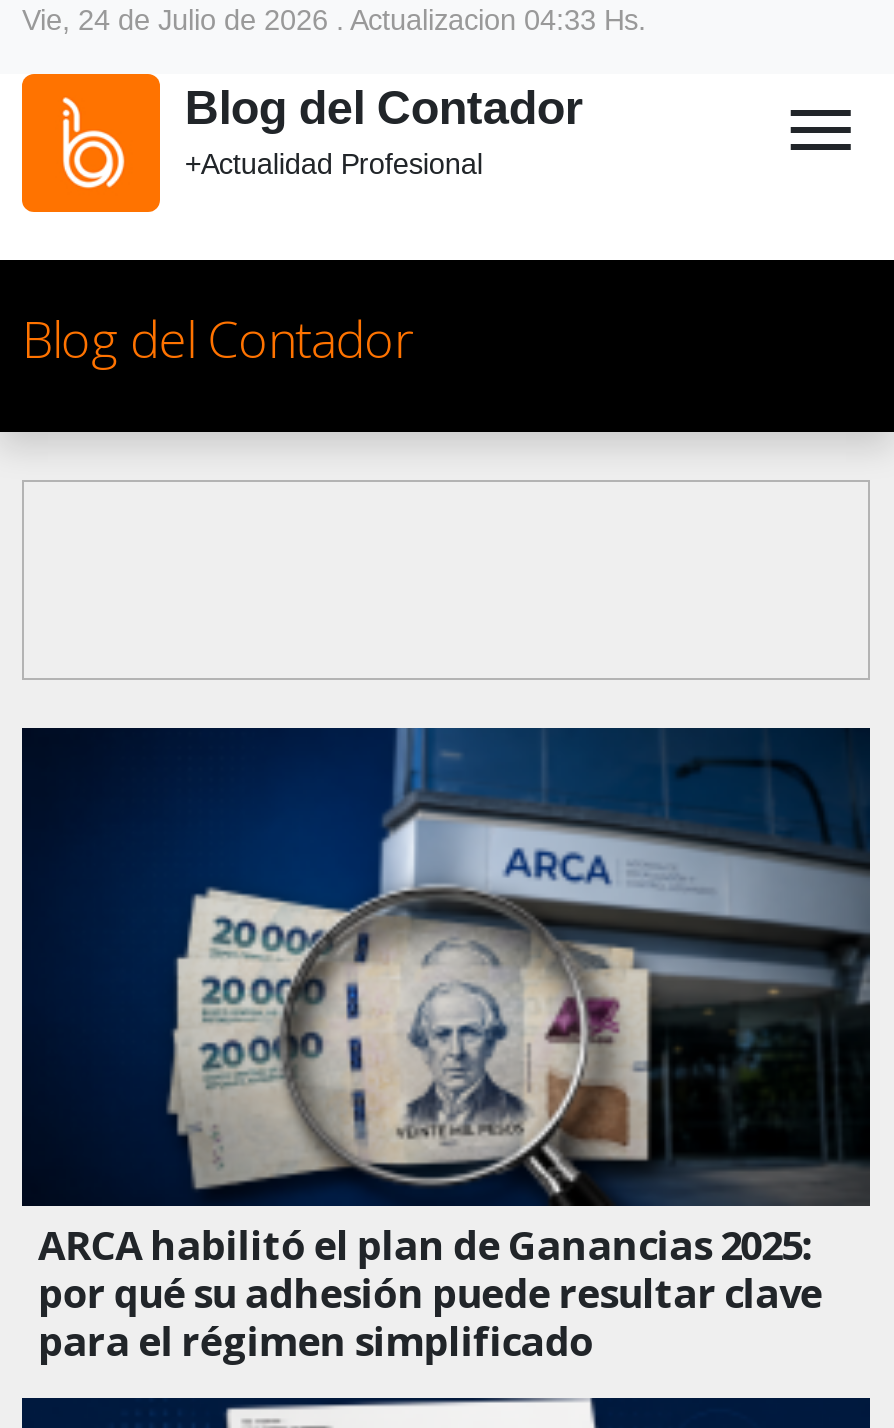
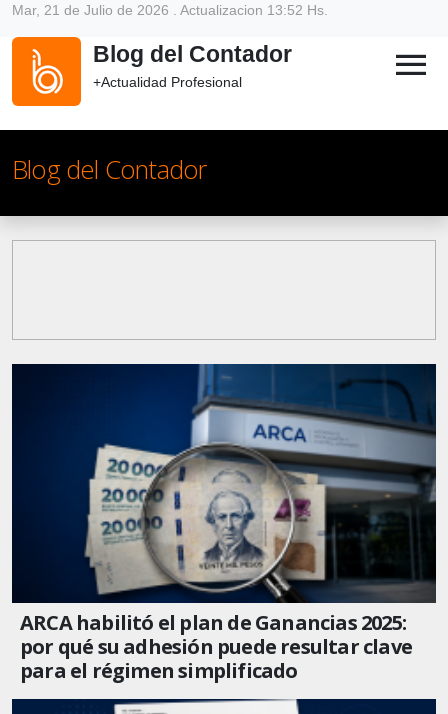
[22,4,646,36] Vie, 24 de Julio de 2026 . Actualizacion 04:33 Hs. -> [12,2,328,18] Mar, 21 de Julio de 2026 . Actualizacion 13:52 Hs.

